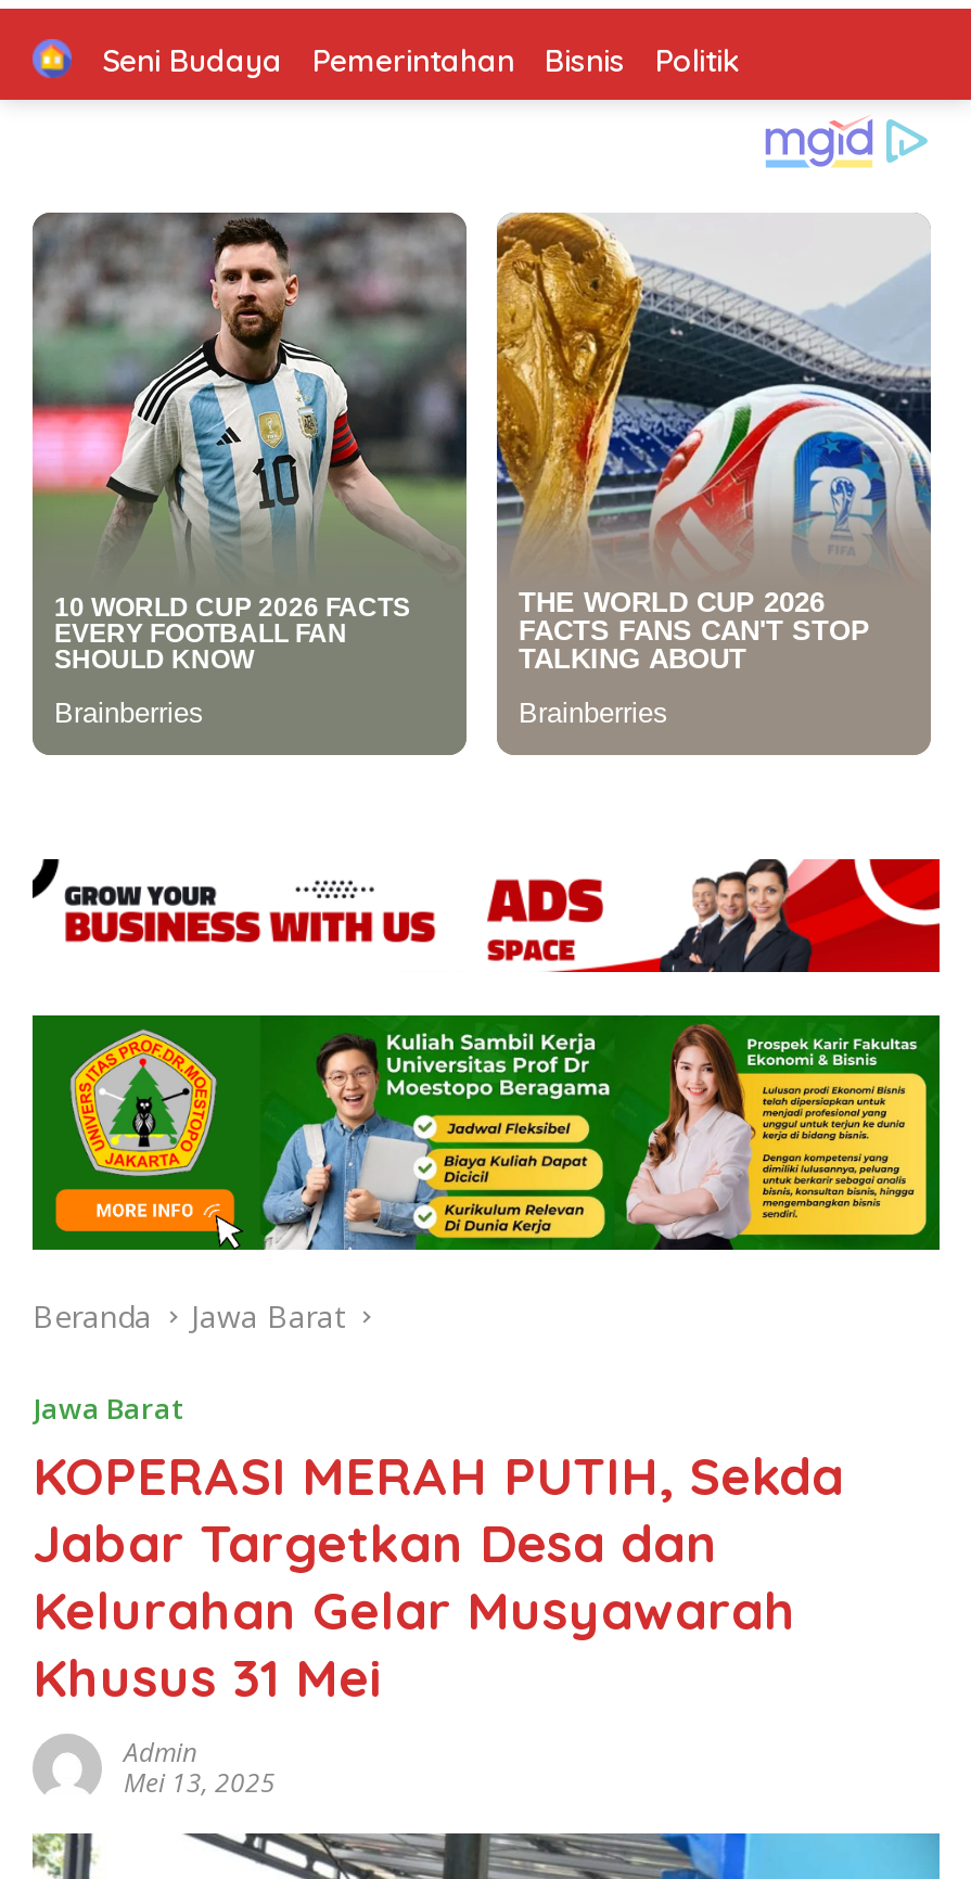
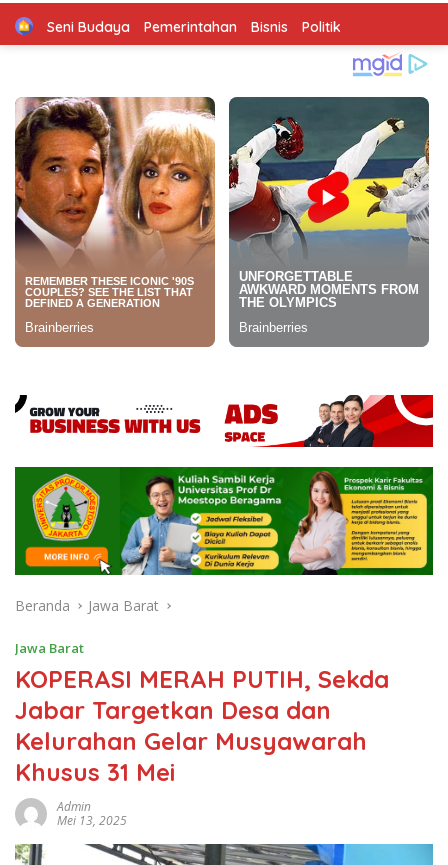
[30,210,469,753] [image] -> [14,96,216,346] [image]
[495,210,933,673] [image] -> [228,96,430,308] [image]

